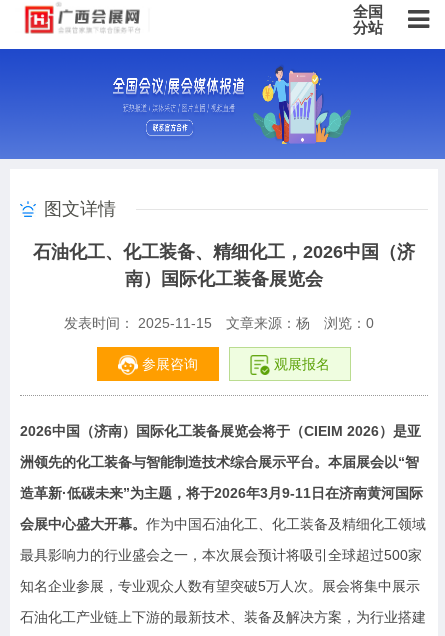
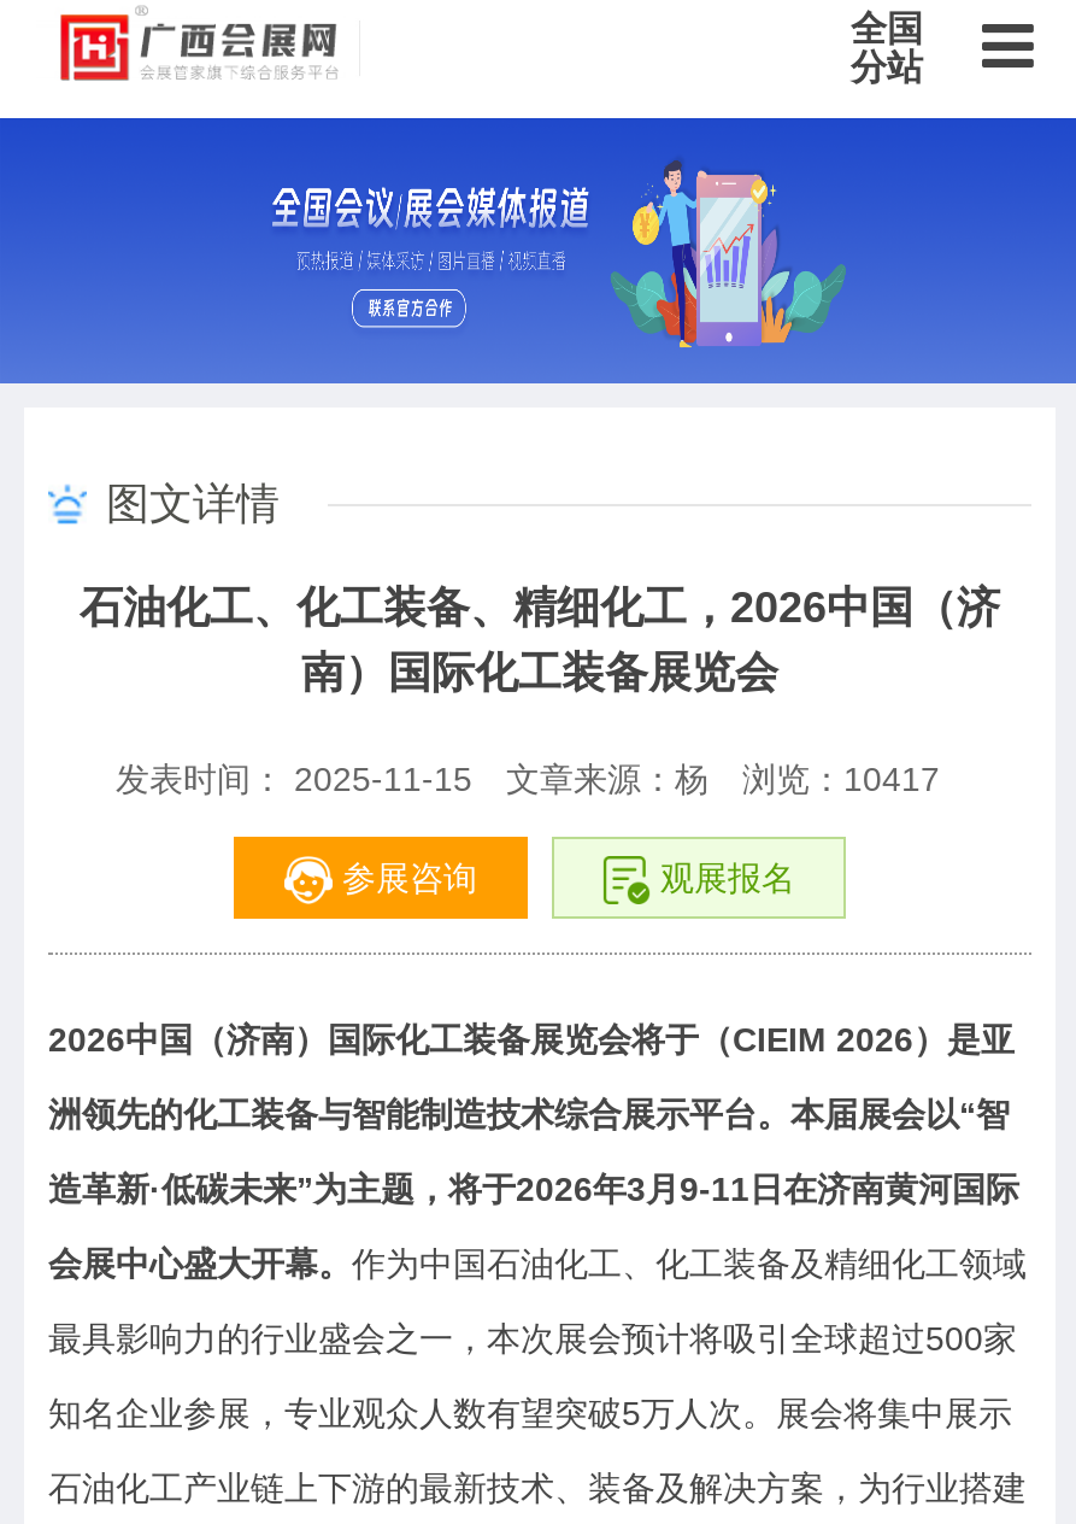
[64,315,374,331] 发表时间： 2025-11-15 文章来源：杨 浏览：0 -> [116,760,940,798] 发表时间： 2025-11-15 文章来源：杨 浏览：10417

